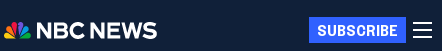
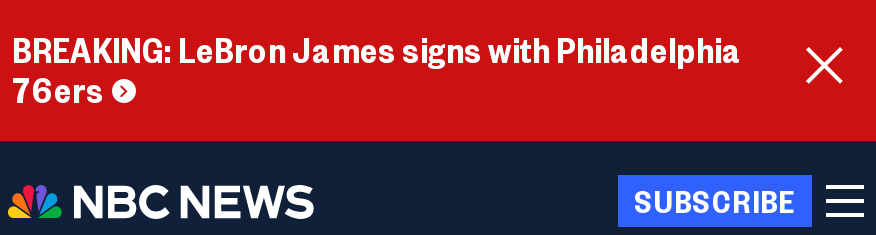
none -> [12,25,742,111] BREAKING: LeBron James signs with Philadelphia | 76ers

